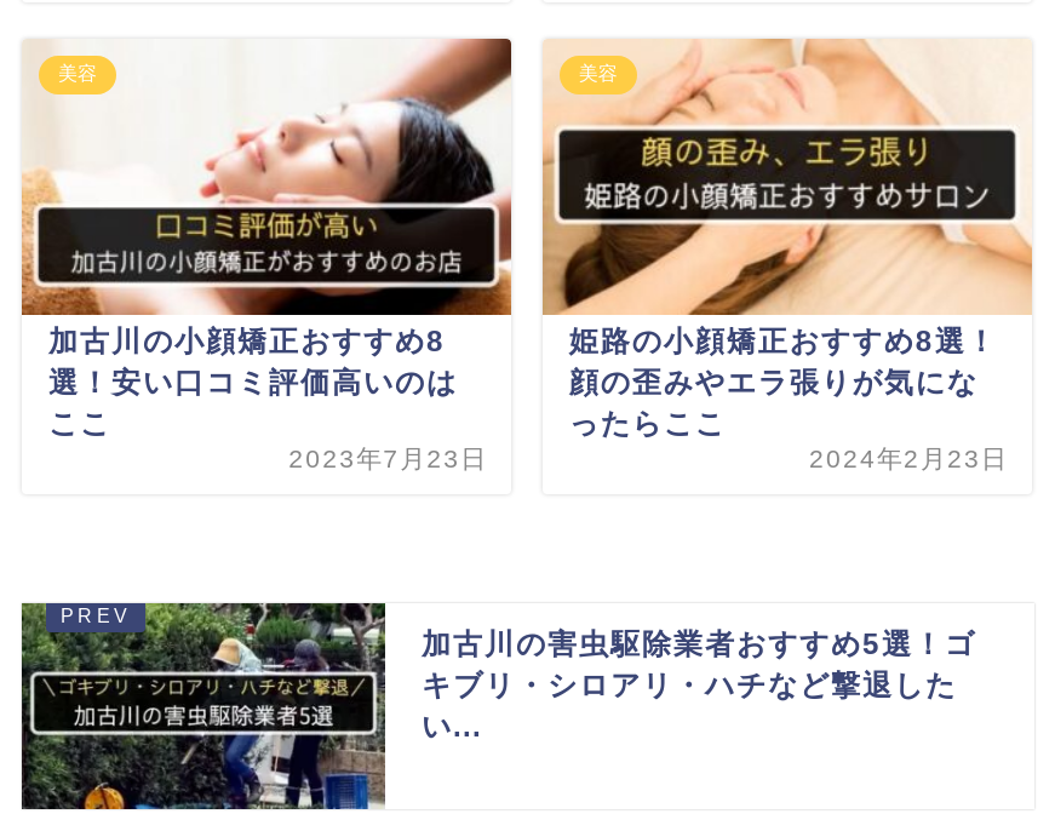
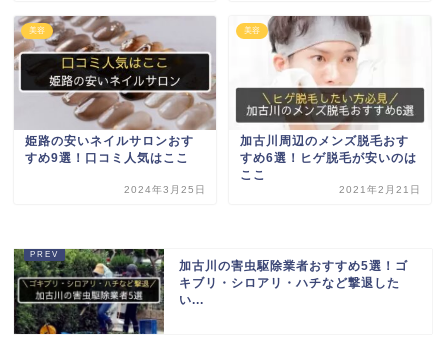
[19,36,514,472] [image] | 加古川の小顔矯正おすすめ8 | 選！安い口コミ評価高いのは | ここ | 2023年7月23日 -> [14,15,216,195] [image] | 姫路の安いネイルサロンおす | すめ9選！口コミ人気はここ | 2024年3月25日
[540,39,1034,472] [image] | 姫路の小顔矯正おすすめ8選！ | 顔の歪みやエラ張りが気にな | ったらここ | 2024年2月23日 -> [229,15,431,195] [image] | 加古川周辺のメンズ脱毛おす | すめ6選！ヒゲ脱毛が安いのは | ここ | 2021年2月21日

